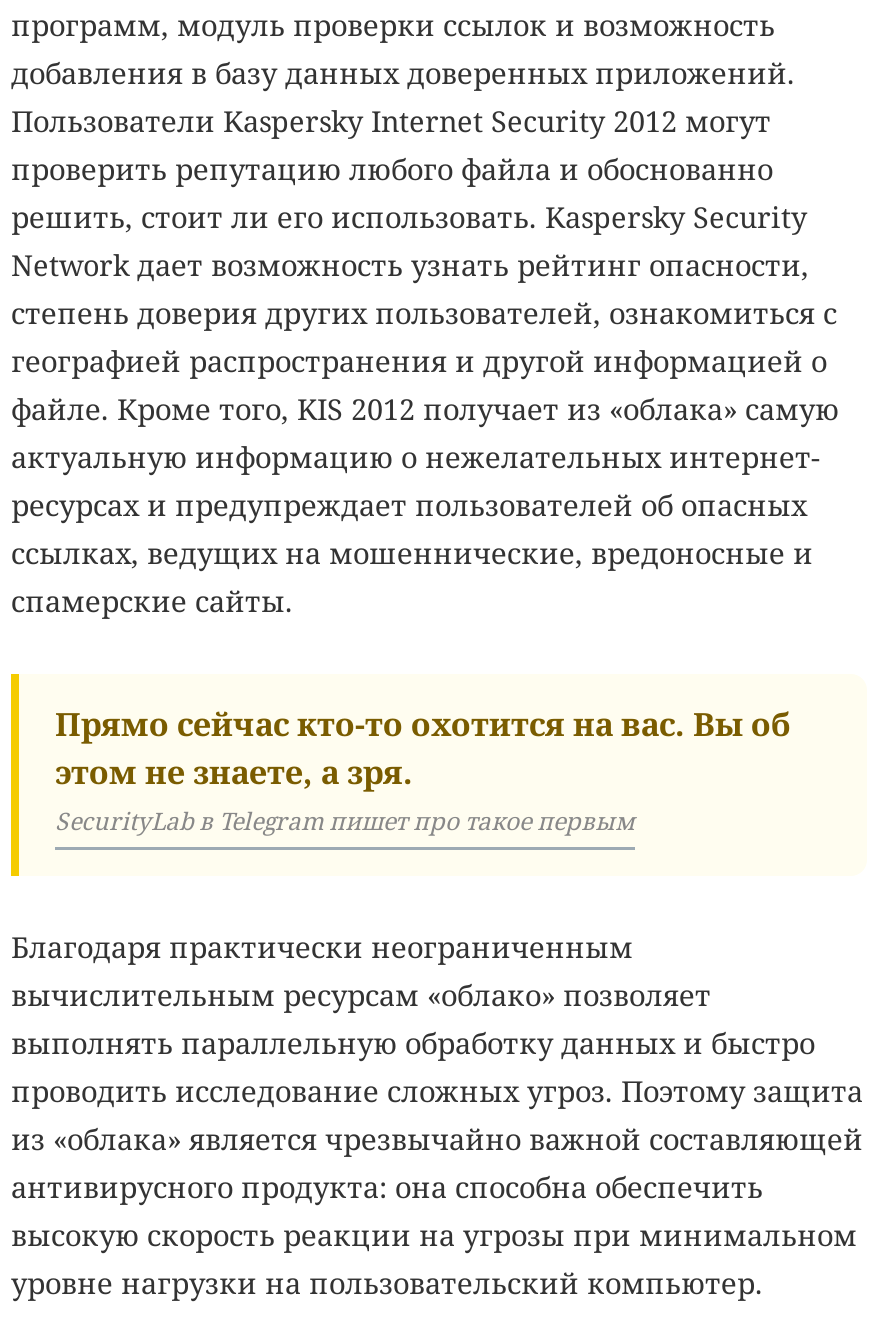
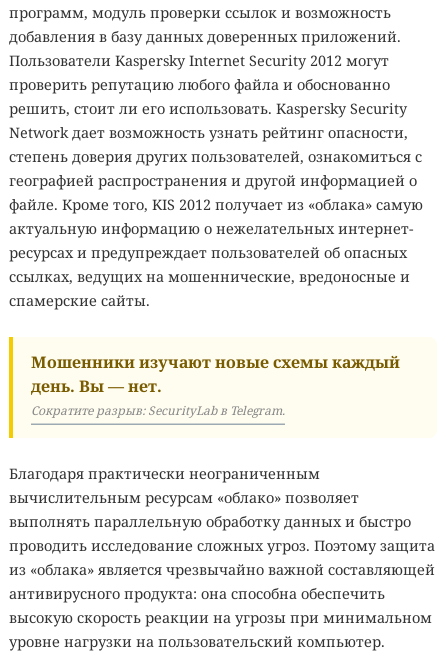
[55,701,791,837] Прямо сейчас кто-то охотится на вас. Вы об | этом не знаете, а зря. | SecurityLab в Telegram пишет про такое первым -> [31,350,400,418] Мошенники изучают новые схемы каждый | день. Вы — нет. | Сократите разрыв: SecurityLab в Telegram.

